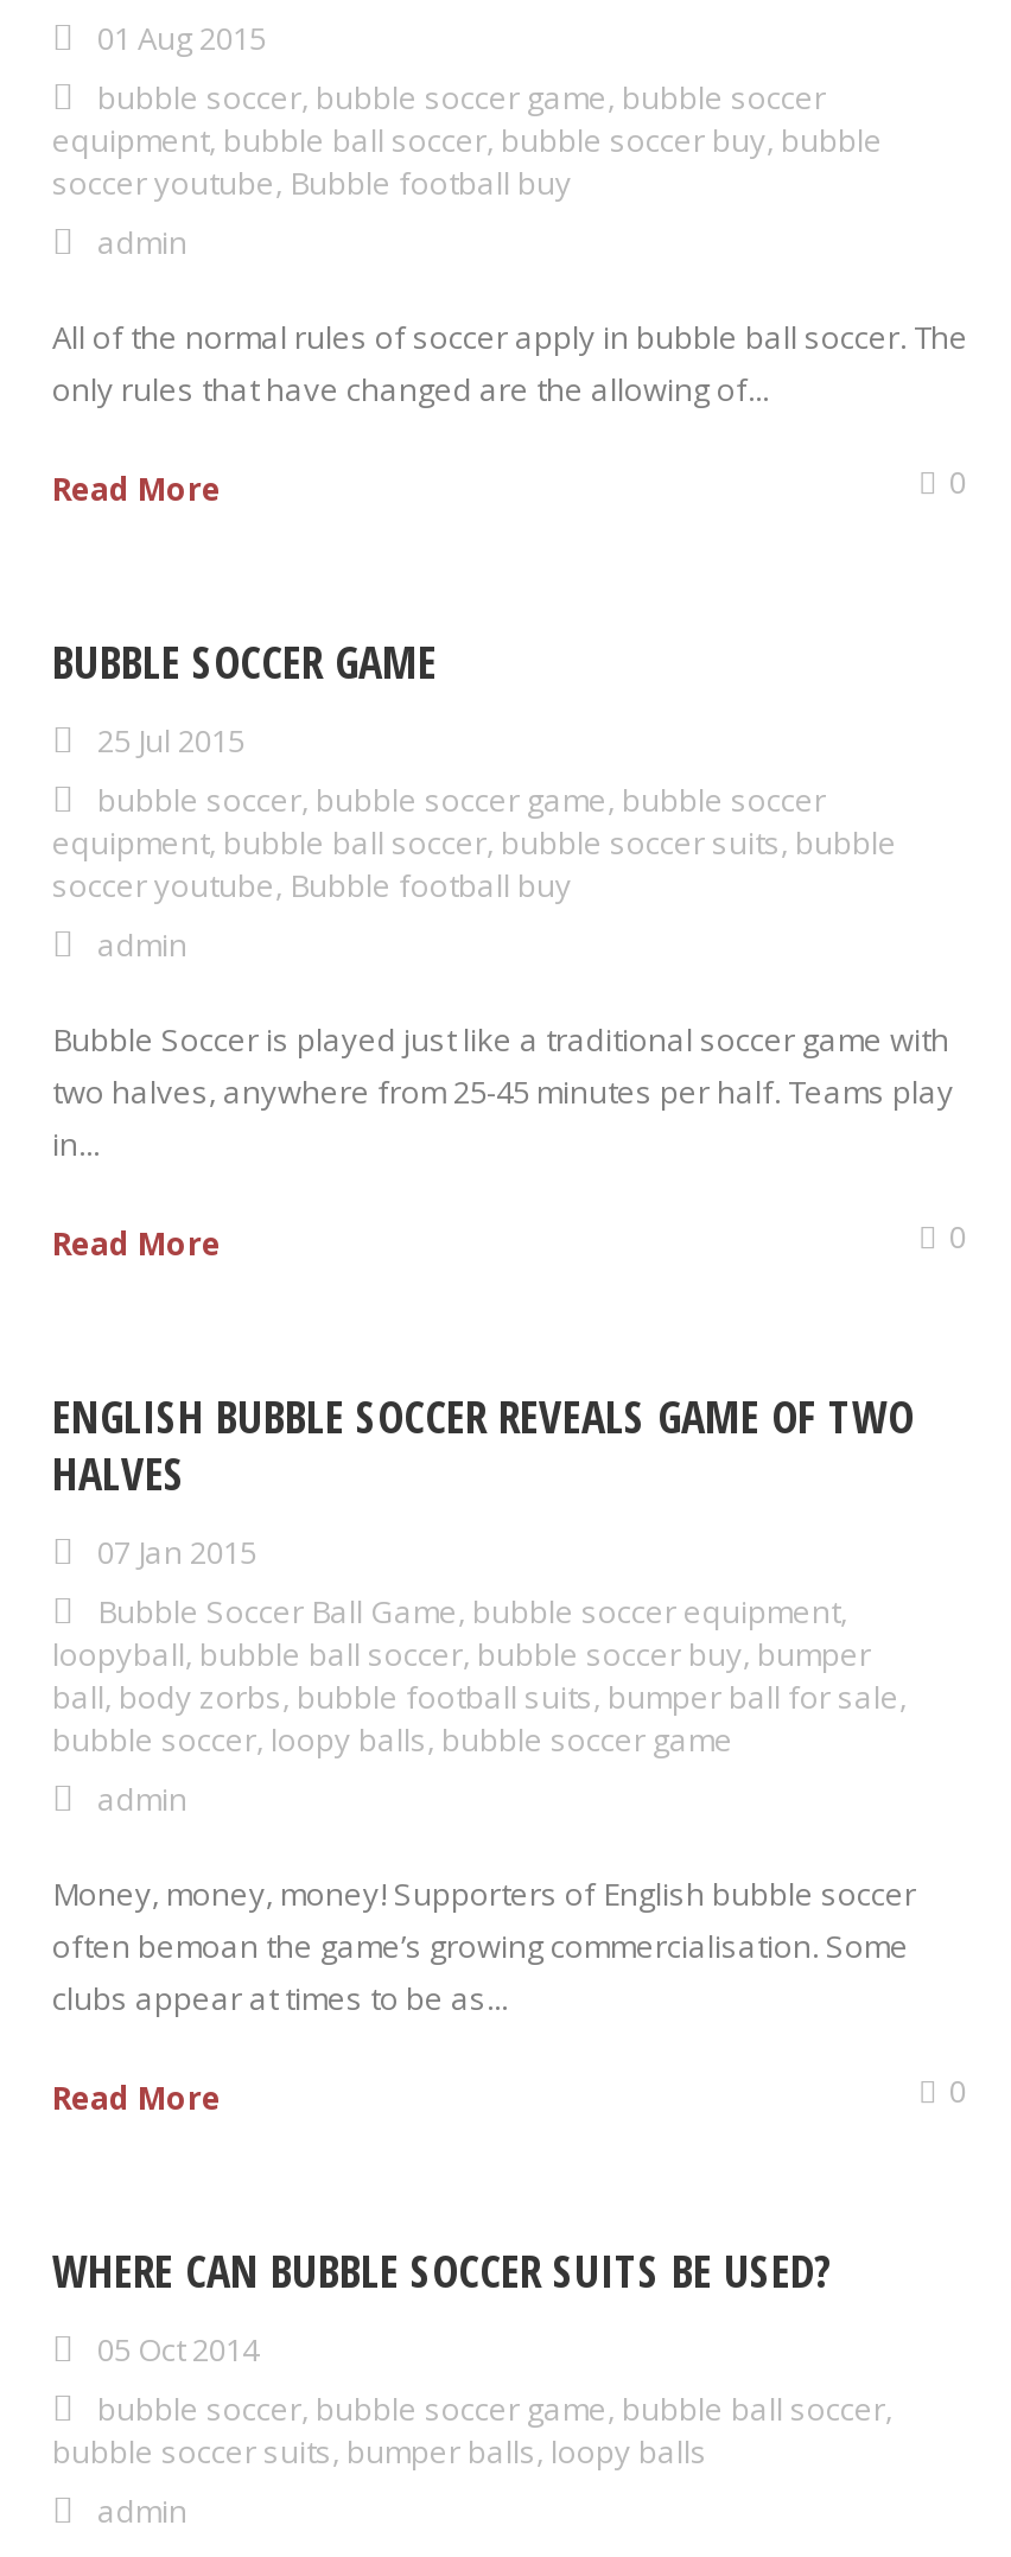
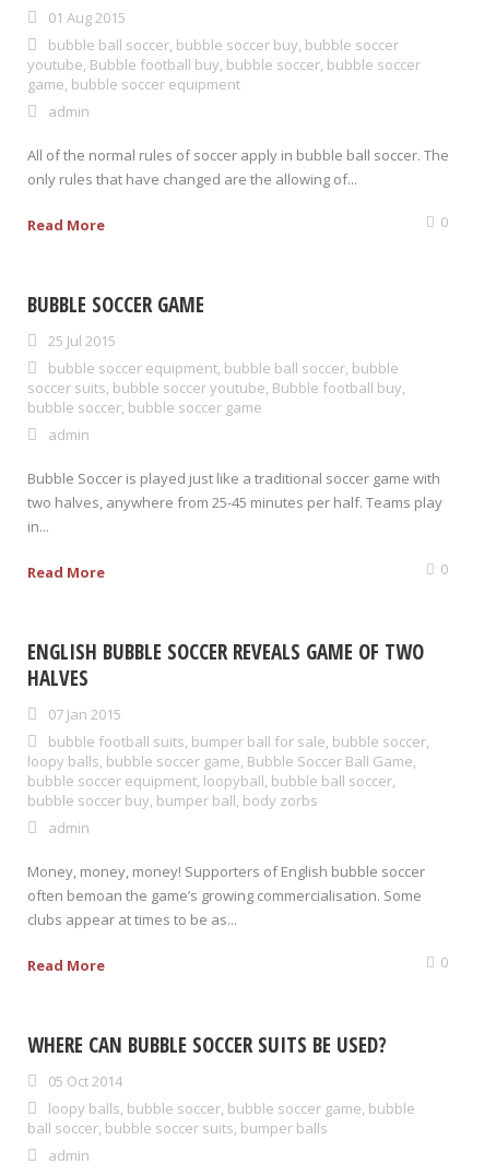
[52,76,883,204] bubble soccer, bubble soccer game, bubble soccer | equipment, bubble ball soccer, bubble soccer buy, bubble | soccer youtube, Bubble football buy -> [27,35,421,94] bubble ball soccer, bubble soccer buy, bubble soccer | youtube, Bubble football buy, bubble soccer, bubble soccer | game, bubble soccer equipment
[52,778,897,907] bubble soccer, bubble soccer game, bubble soccer | equipment, bubble ball soccer, bubble soccer suits, bubble | soccer youtube, Bubble football buy -> [27,358,405,417] bubble soccer equipment, bubble ball soccer, bubble | soccer suits, bubble soccer youtube, Bubble football buy, | bubble soccer, bubble soccer game
[52,1590,907,1761] Bubble Soccer Ball Game, bubble soccer equipment, | loopyball, bubble ball soccer, bubble soccer buy, bumper | ball, body zorbs, bubble football suits, bumper ball for sale, | bubble soccer, loopy balls, bubble soccer game -> [27,732,429,810] bubble football suits, bumper ball for sale, bubble soccer, | loopy balls, bubble soccer game, Bubble Soccer Ball Game, | bubble soccer equipment, loopyball, bubble ball soccer, | bubble soccer buy, bumper ball, body zorbs
[97,2387,892,2430] bubble soccer, bubble soccer game, bubble ball soccer, -> [48,1098,415,1118] loopy balls, bubble soccer, bubble soccer game, bubble
[52,2430,707,2473] bubble soccer suits, bumper balls, loopy balls -> [27,1118,328,1138] ball soccer, bubble soccer suits, bumper balls

